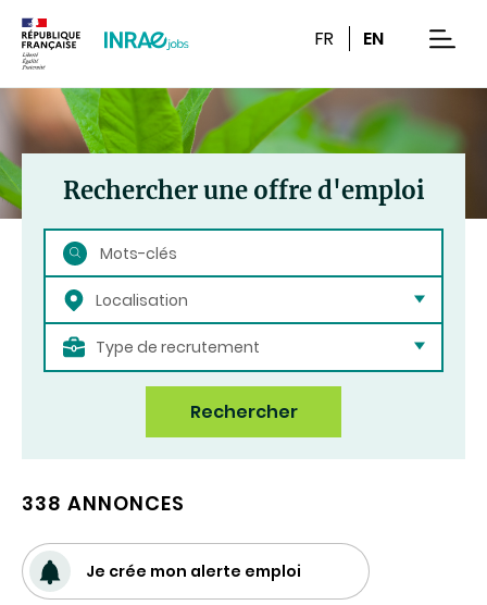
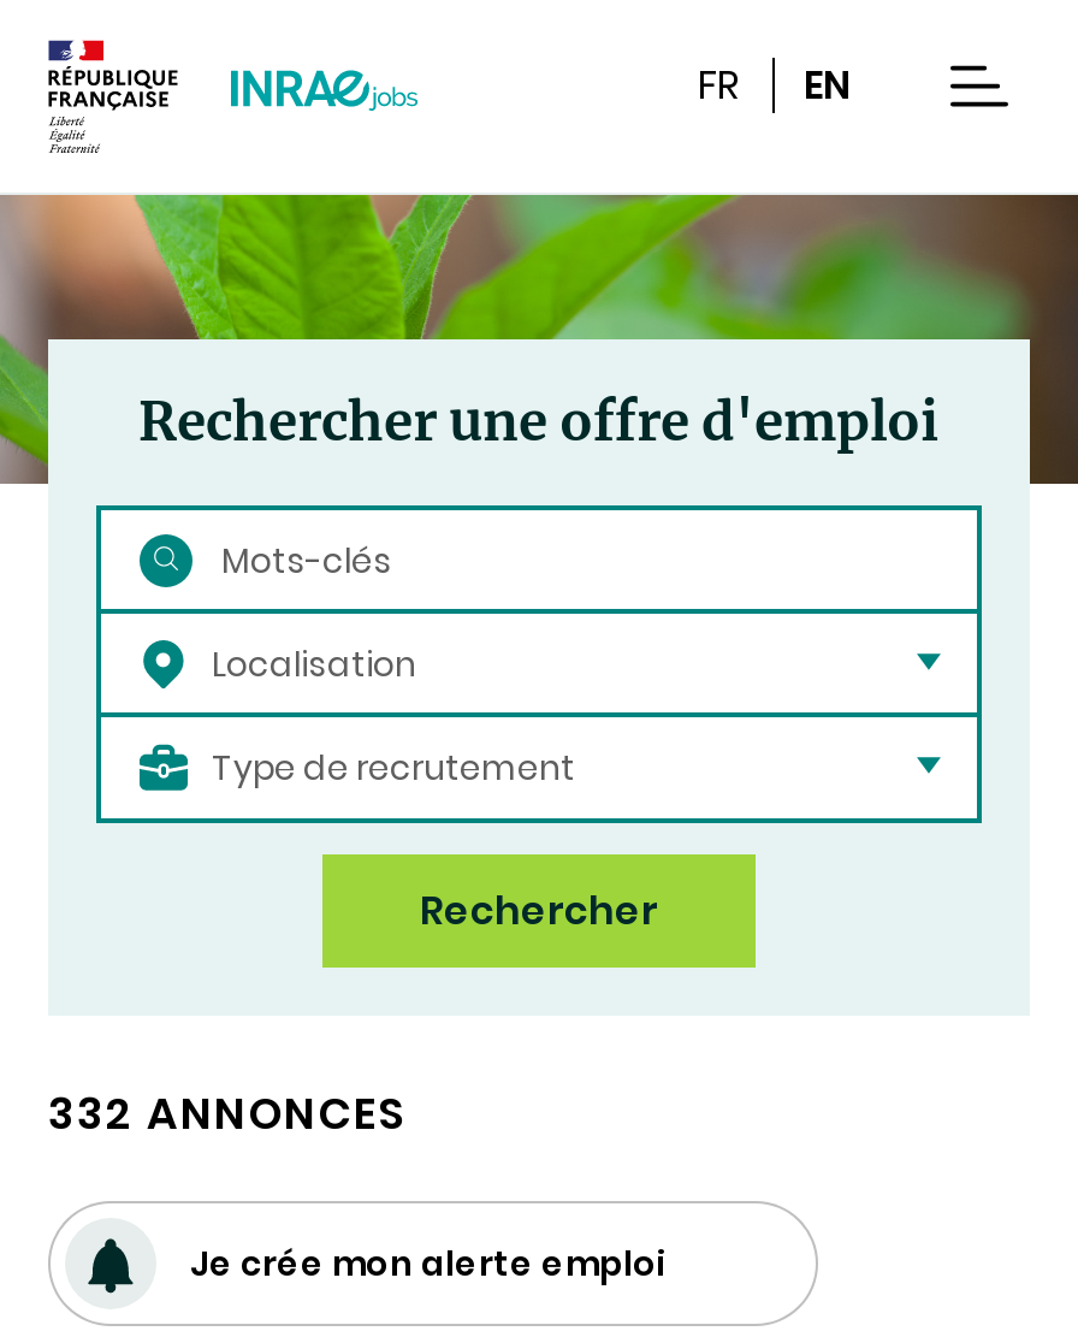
[22,490,185,517] 338 ANNONCES -> [48,1083,407,1143] 332 ANNONCES

